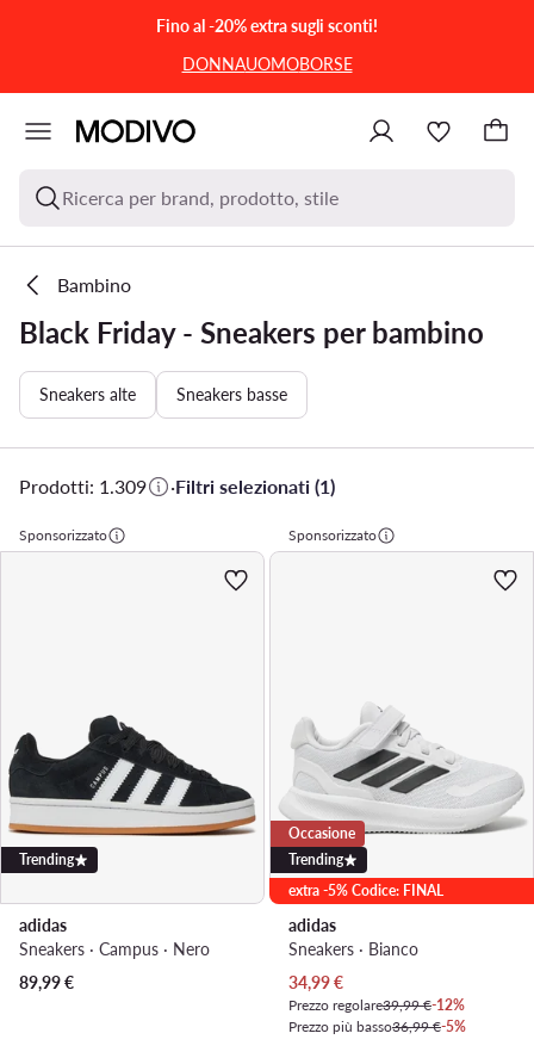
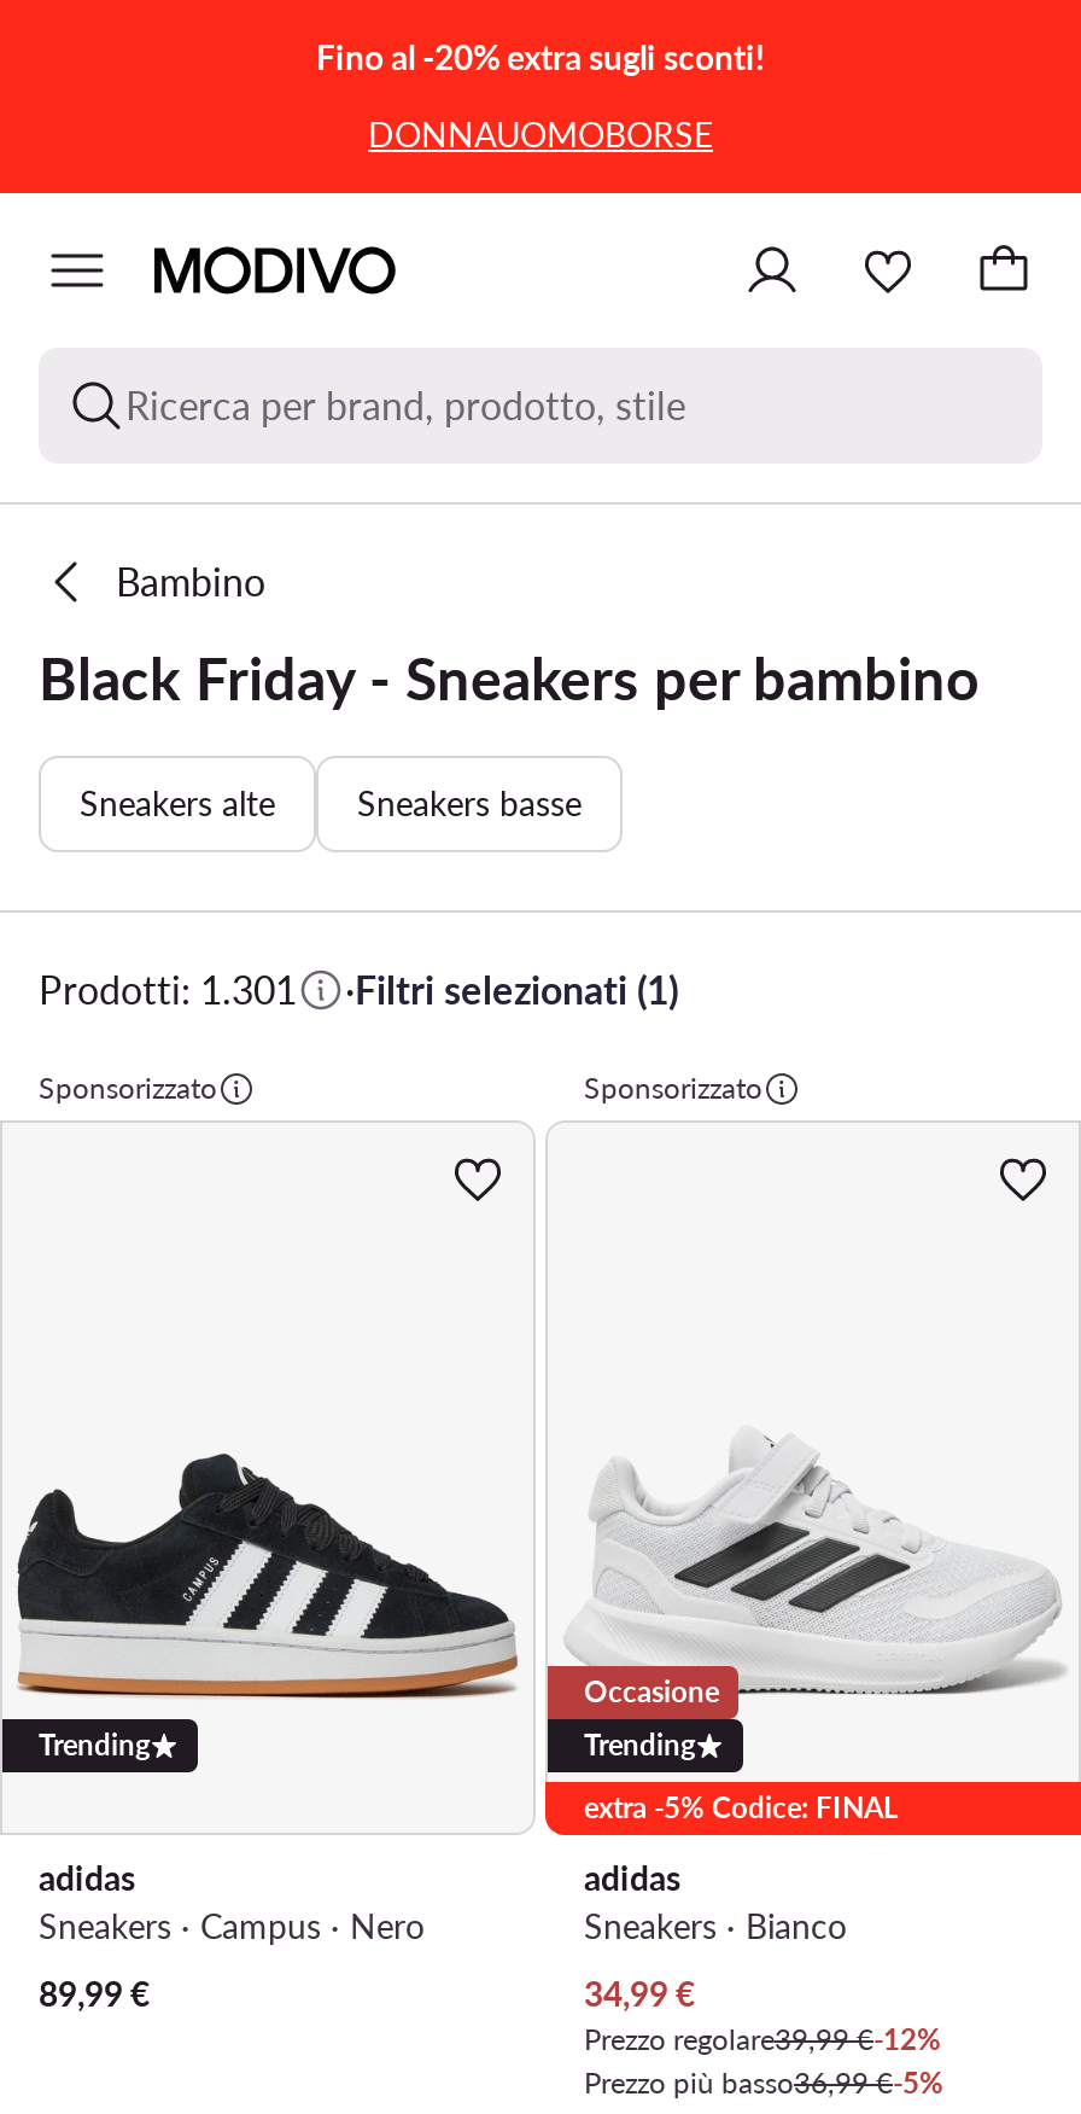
[19,475,335,497] Prodotti: 1.309 ·Filtri selezionati (1) -> [39,966,678,1012] Prodotti: 1.301 ·Filtri selezionati (1)

